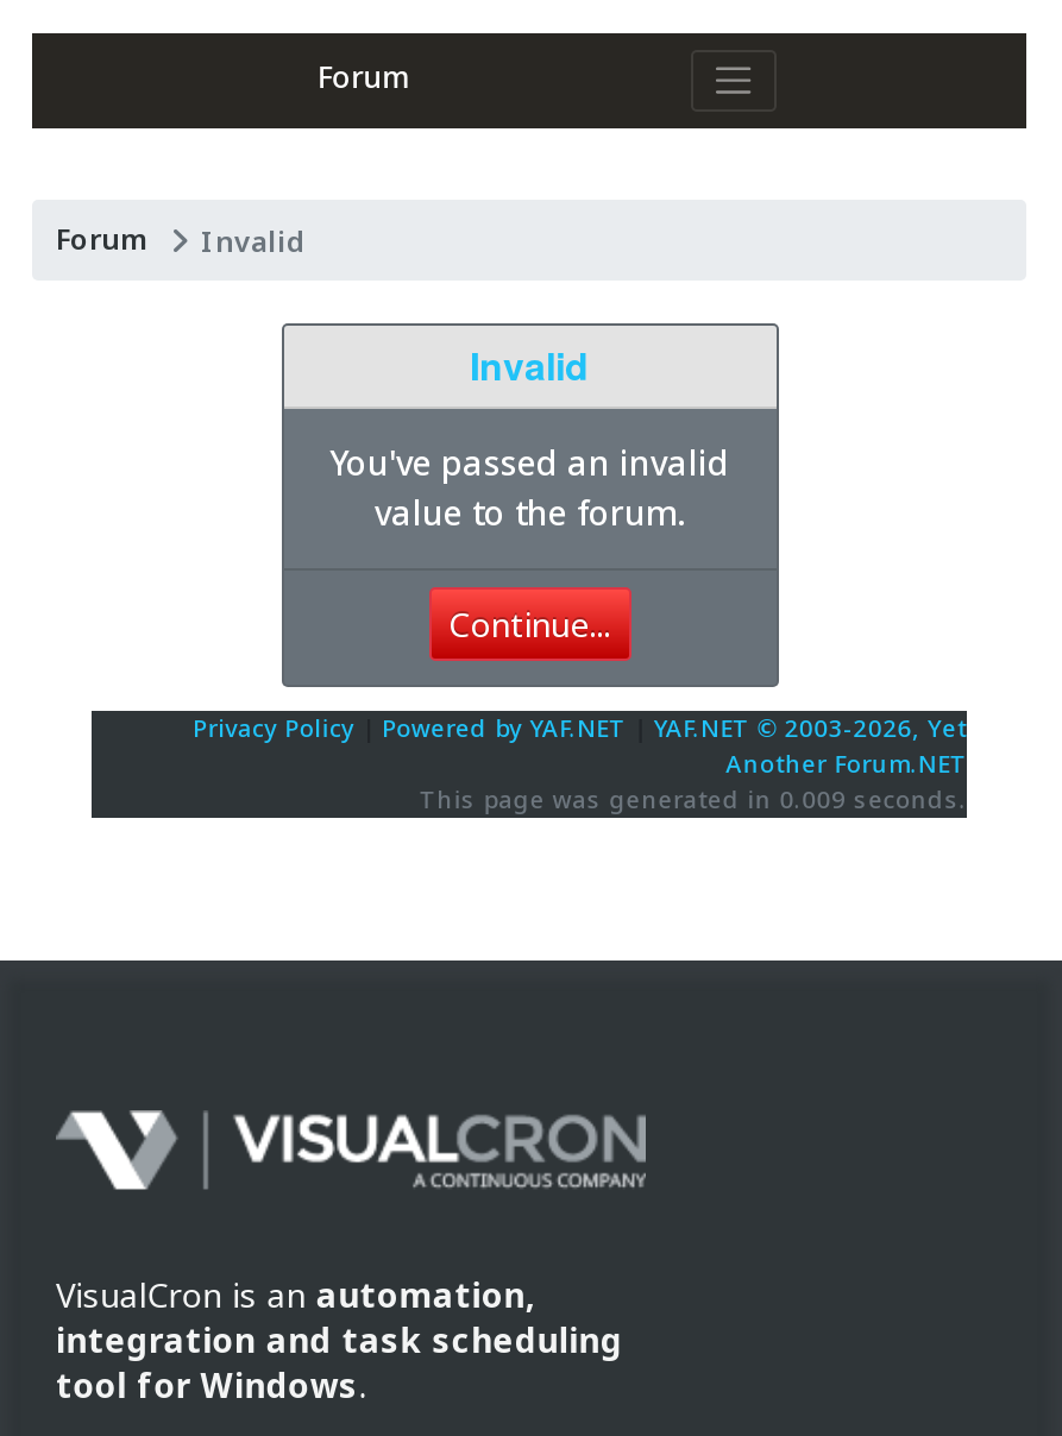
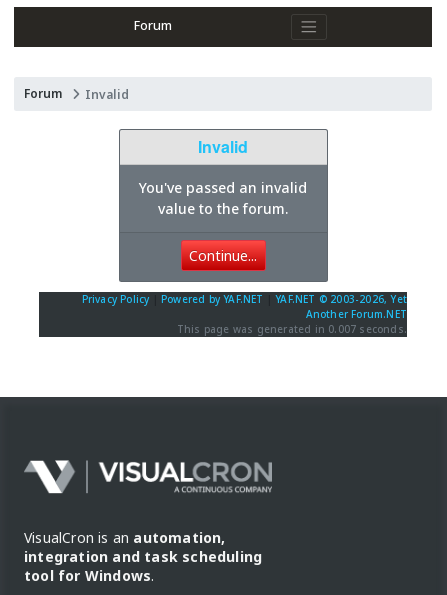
[419,781,967,814] This page was generated in 0.009 seconds. -> [177,321,407,335] This page was generated in 0.007 seconds.

